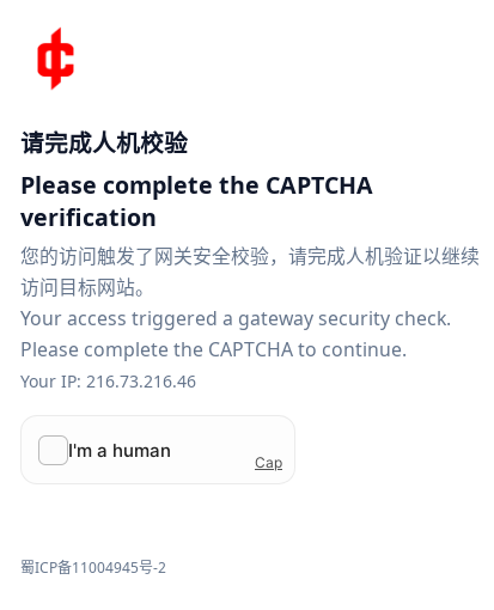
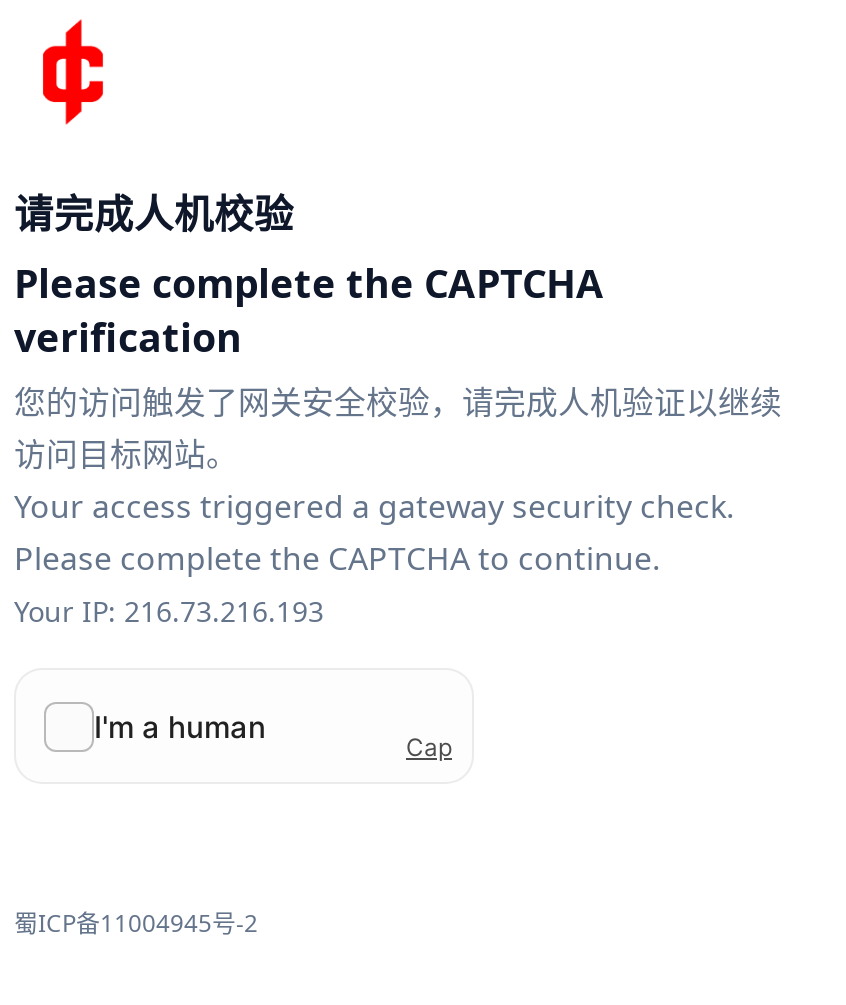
[20,370,196,392] Your IP: 216.73.216.46 -> [14,592,324,630] Your IP: 216.73.216.193

